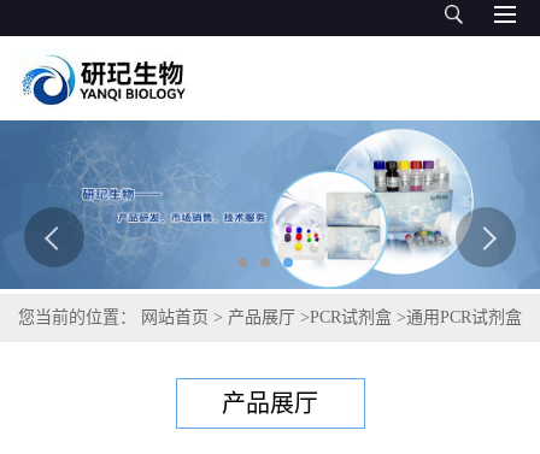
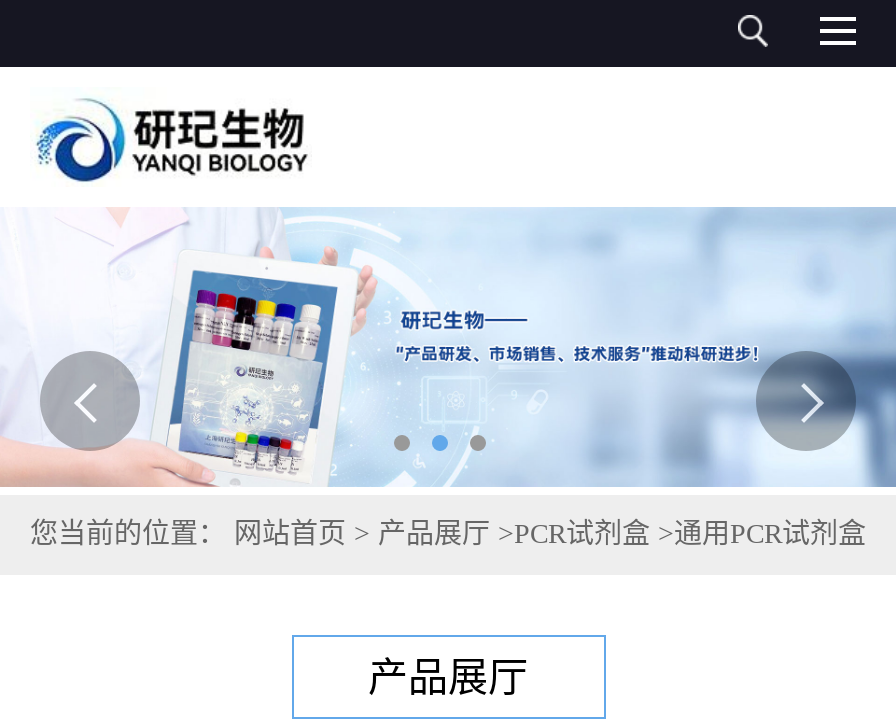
[4,119,536,290] [image] -> [6,207,890,487] [image]

